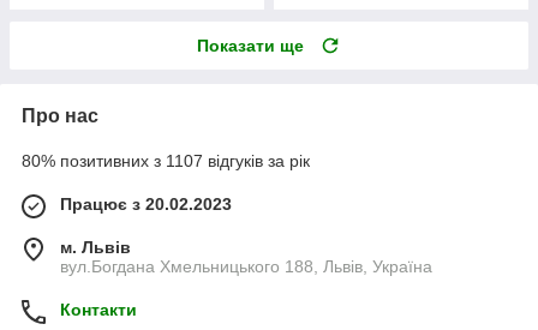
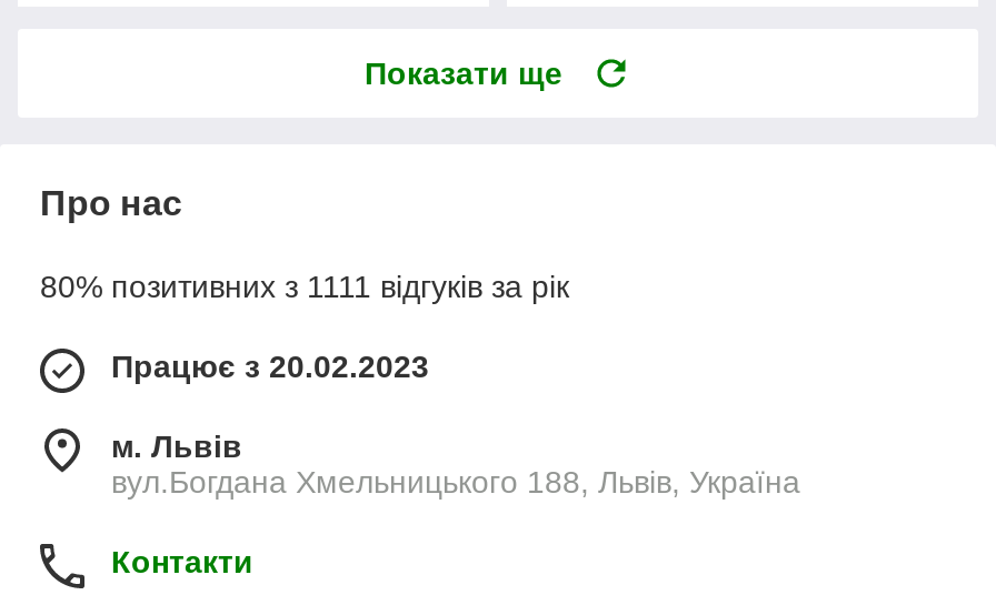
[22,151,310,170] 80% позитивних з 1107 відгуків за рік -> [40,269,569,304] 80% позитивних з 1111 відгуків за рік

